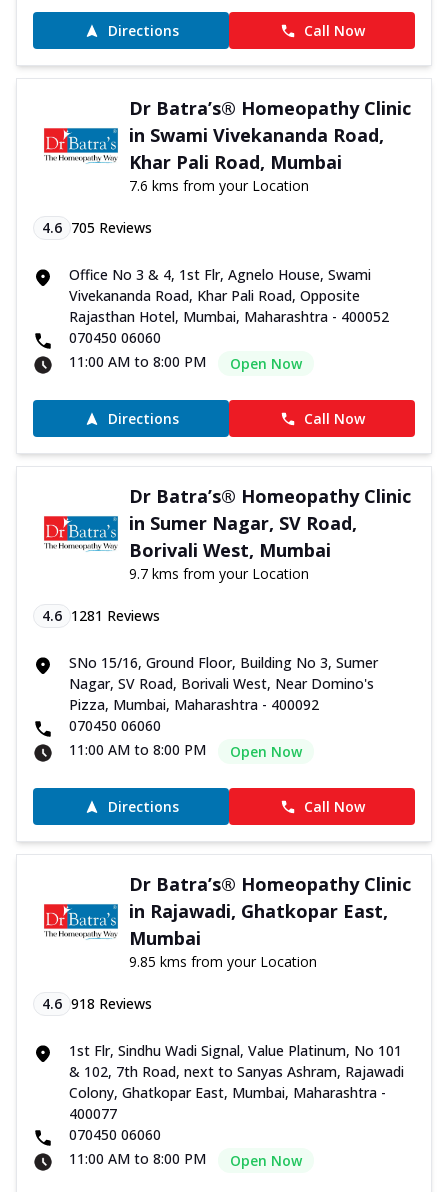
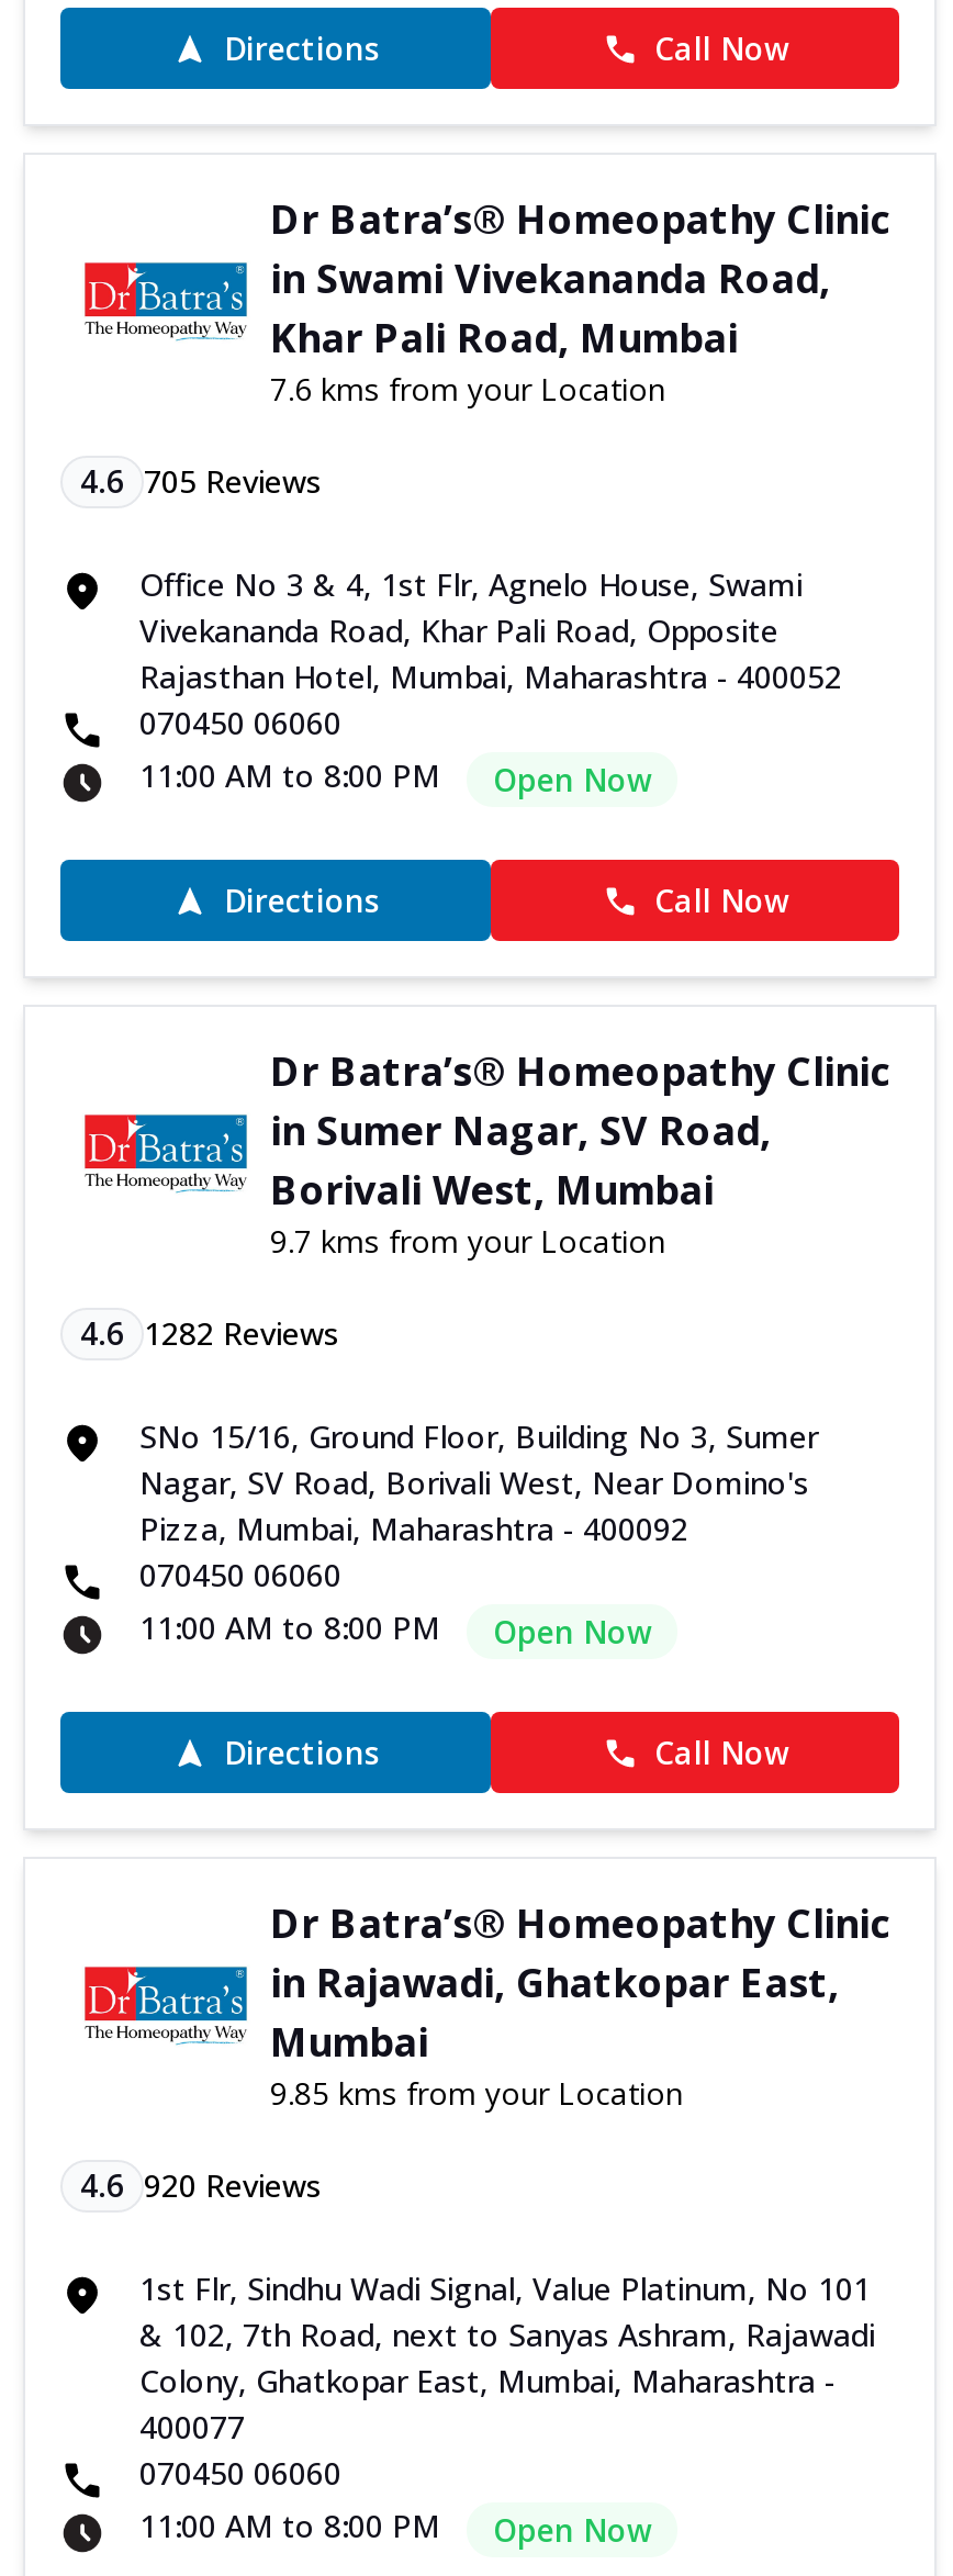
[42,606,160,625] 4.6 1281 Reviews -> [80,1313,339,1355] 4.6 1282 Reviews
[42,994,152,1013] 4.6 918 Reviews -> [80,2165,322,2207] 4.6 920 Reviews

